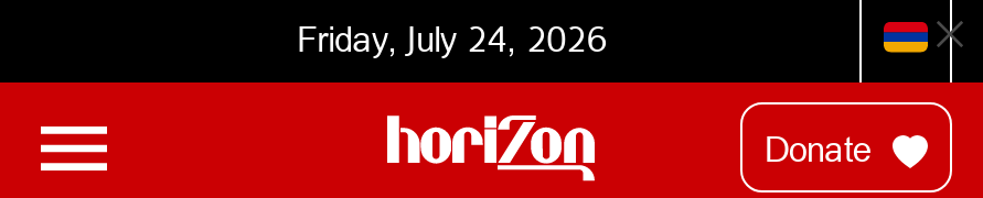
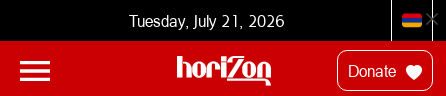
[297,15,606,57] Friday, July 24, 2026 -> [129,10,284,29] Tuesday, July 21, 2026

